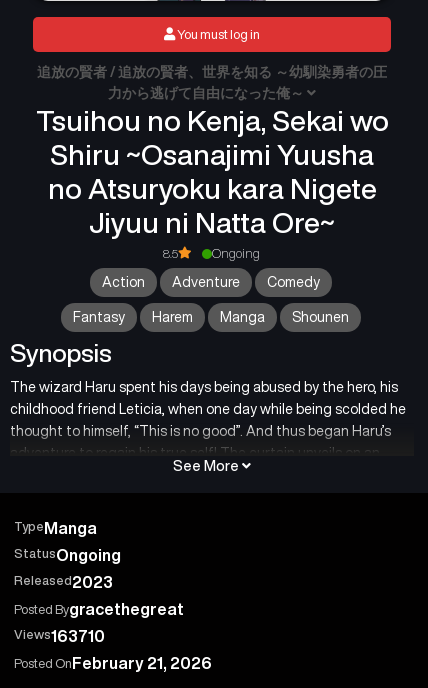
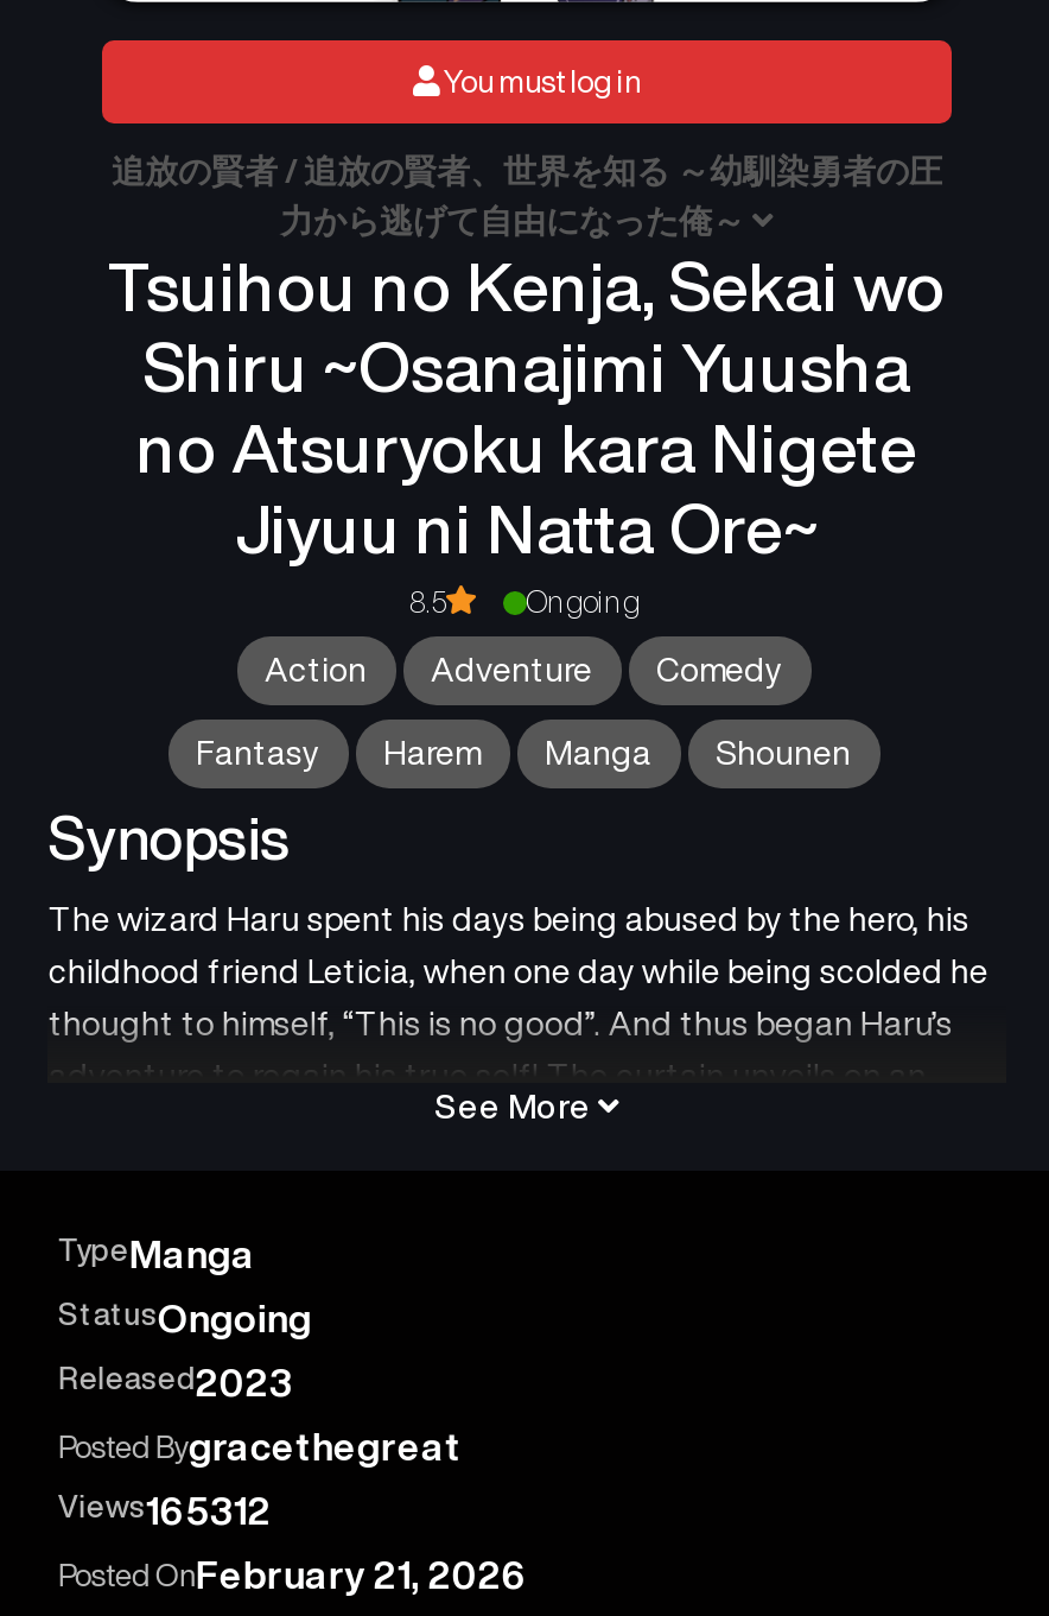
[14,628,105,644] Views163710 -> [58,1491,272,1529] Views165312

